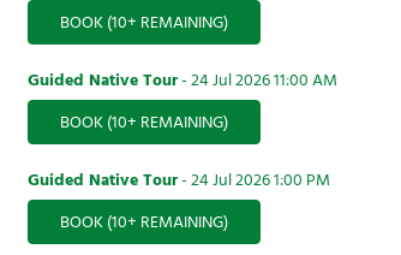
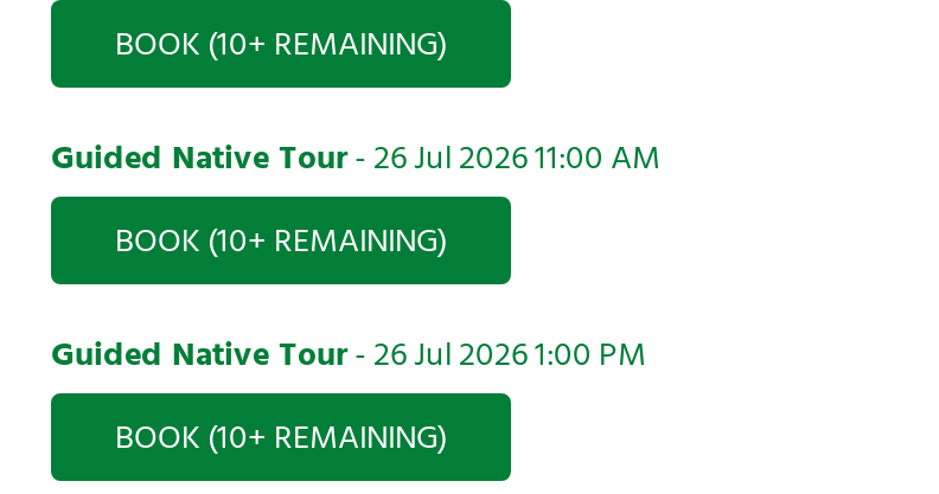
[28,67,337,95] Guided Native Tour- 24 Jul 2026 11:00 AM -> [51,133,660,187] Guided Native Tour- 26 Jul 2026 11:00 AM
[28,167,330,195] Guided Native Tour- 24 Jul 2026 1:00 PM -> [51,329,646,384] Guided Native Tour- 26 Jul 2026 1:00 PM

